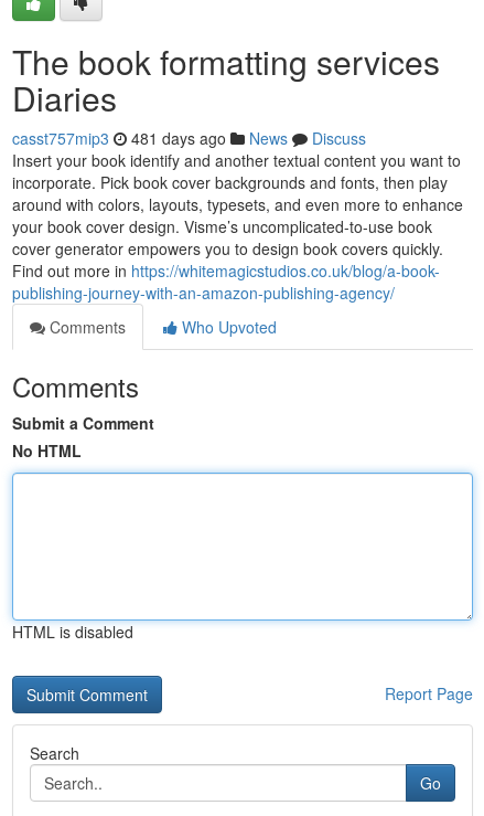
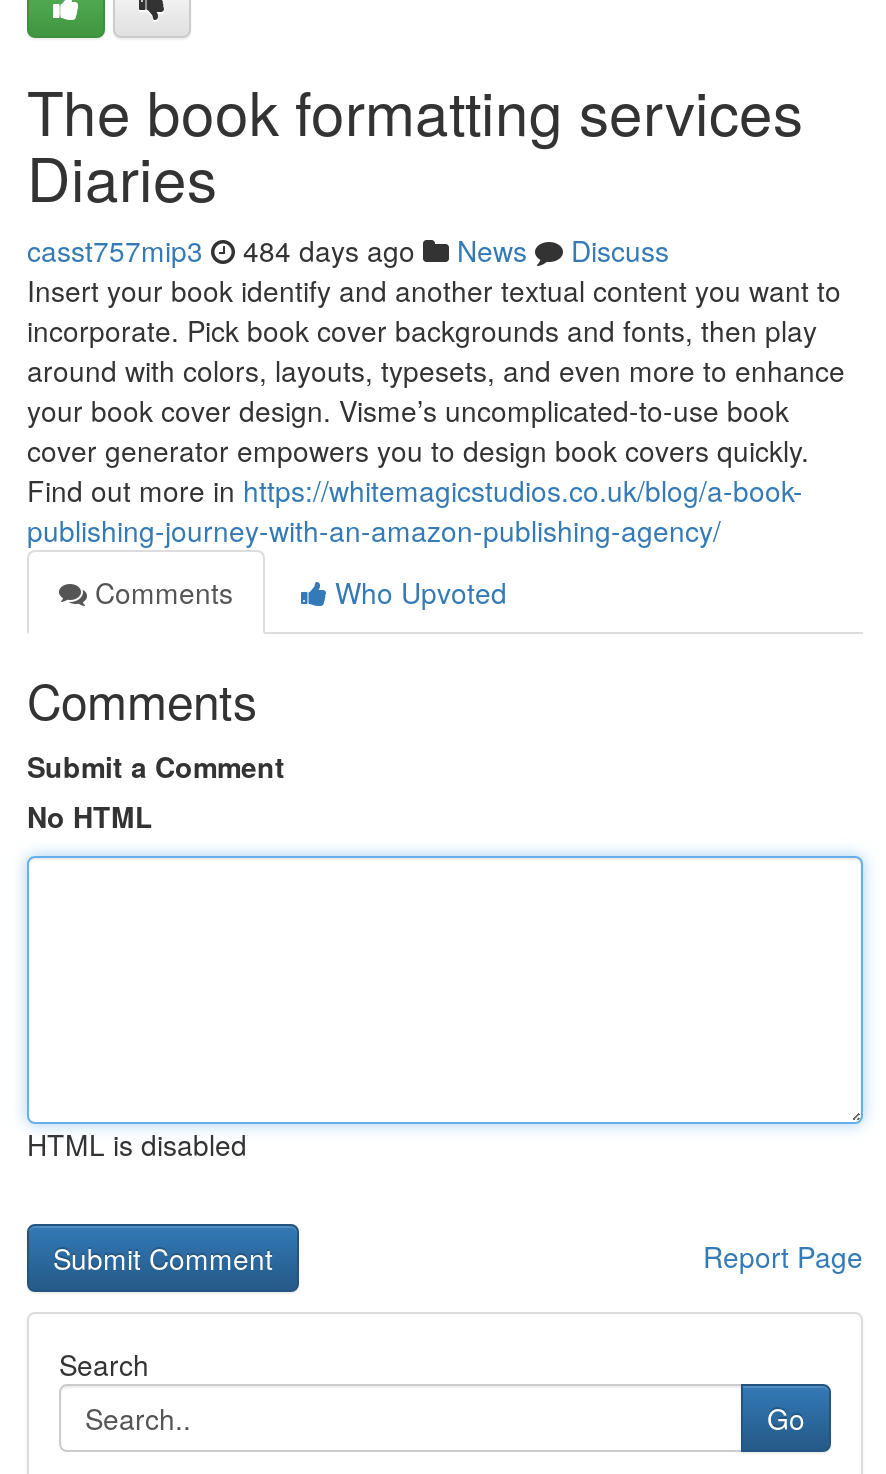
[12,127,366,149] casst757mip3 481 days ago News Discuss -> [27,230,669,270] casst757mip3 484 days ago News Discuss

